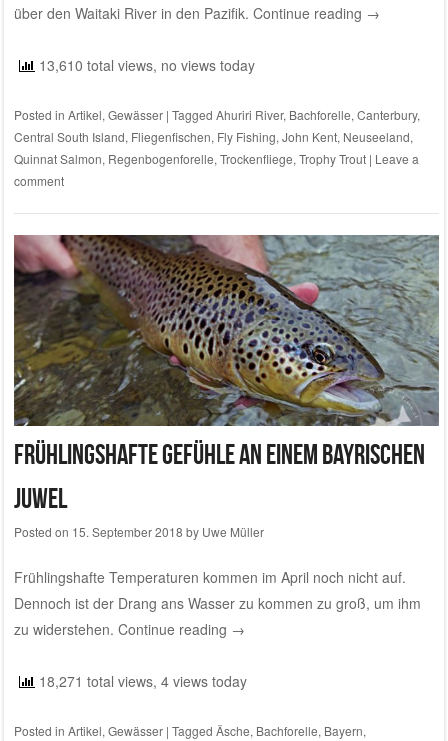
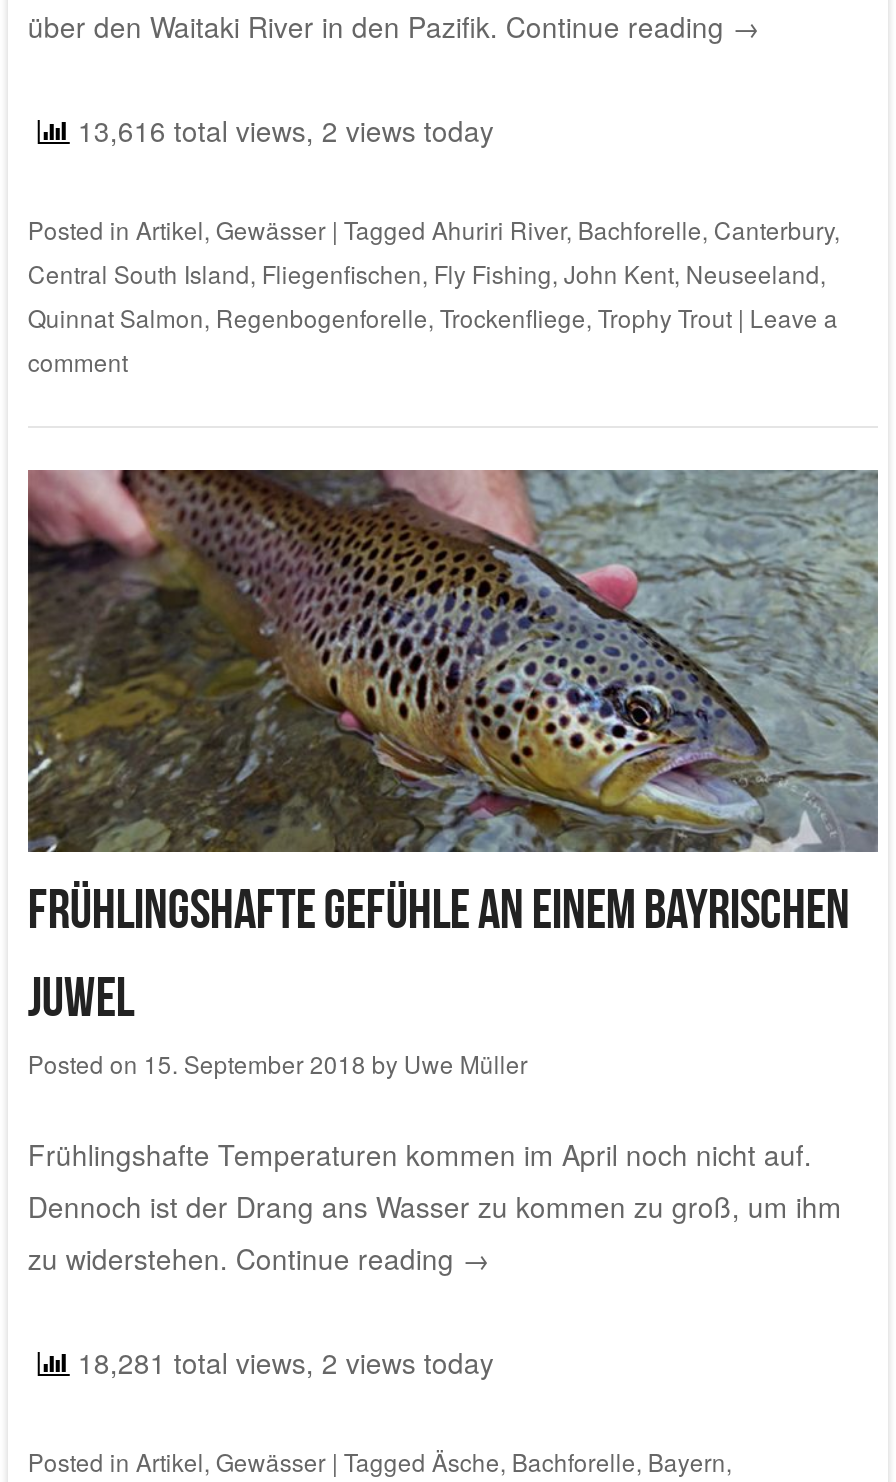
[35,55,255,75] 13,610 total views, no views today -> [70,111,494,151] 13,616 total views, 2 views today
[35,671,247,691] 18,271 total views, 4 views today -> [70,1341,494,1381] 18,281 total views, 2 views today

